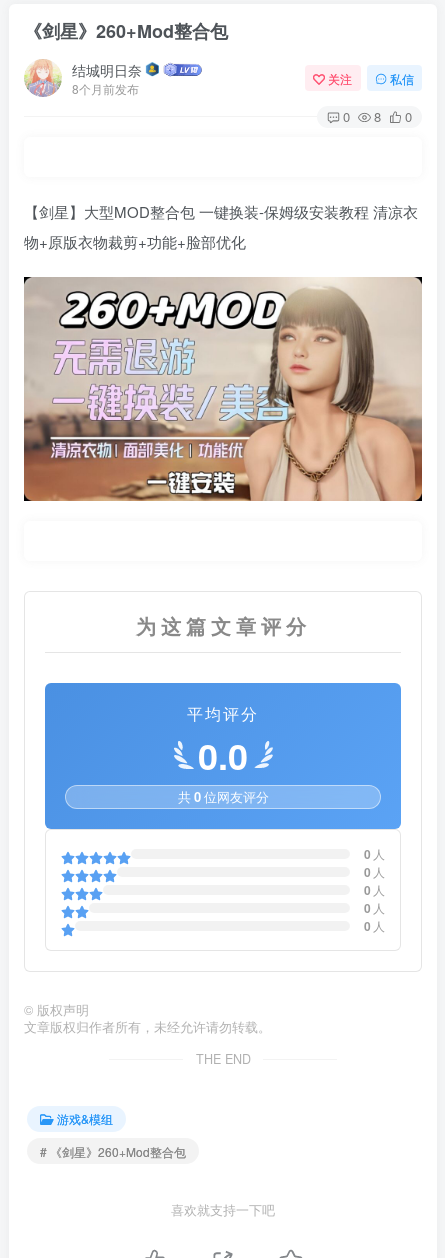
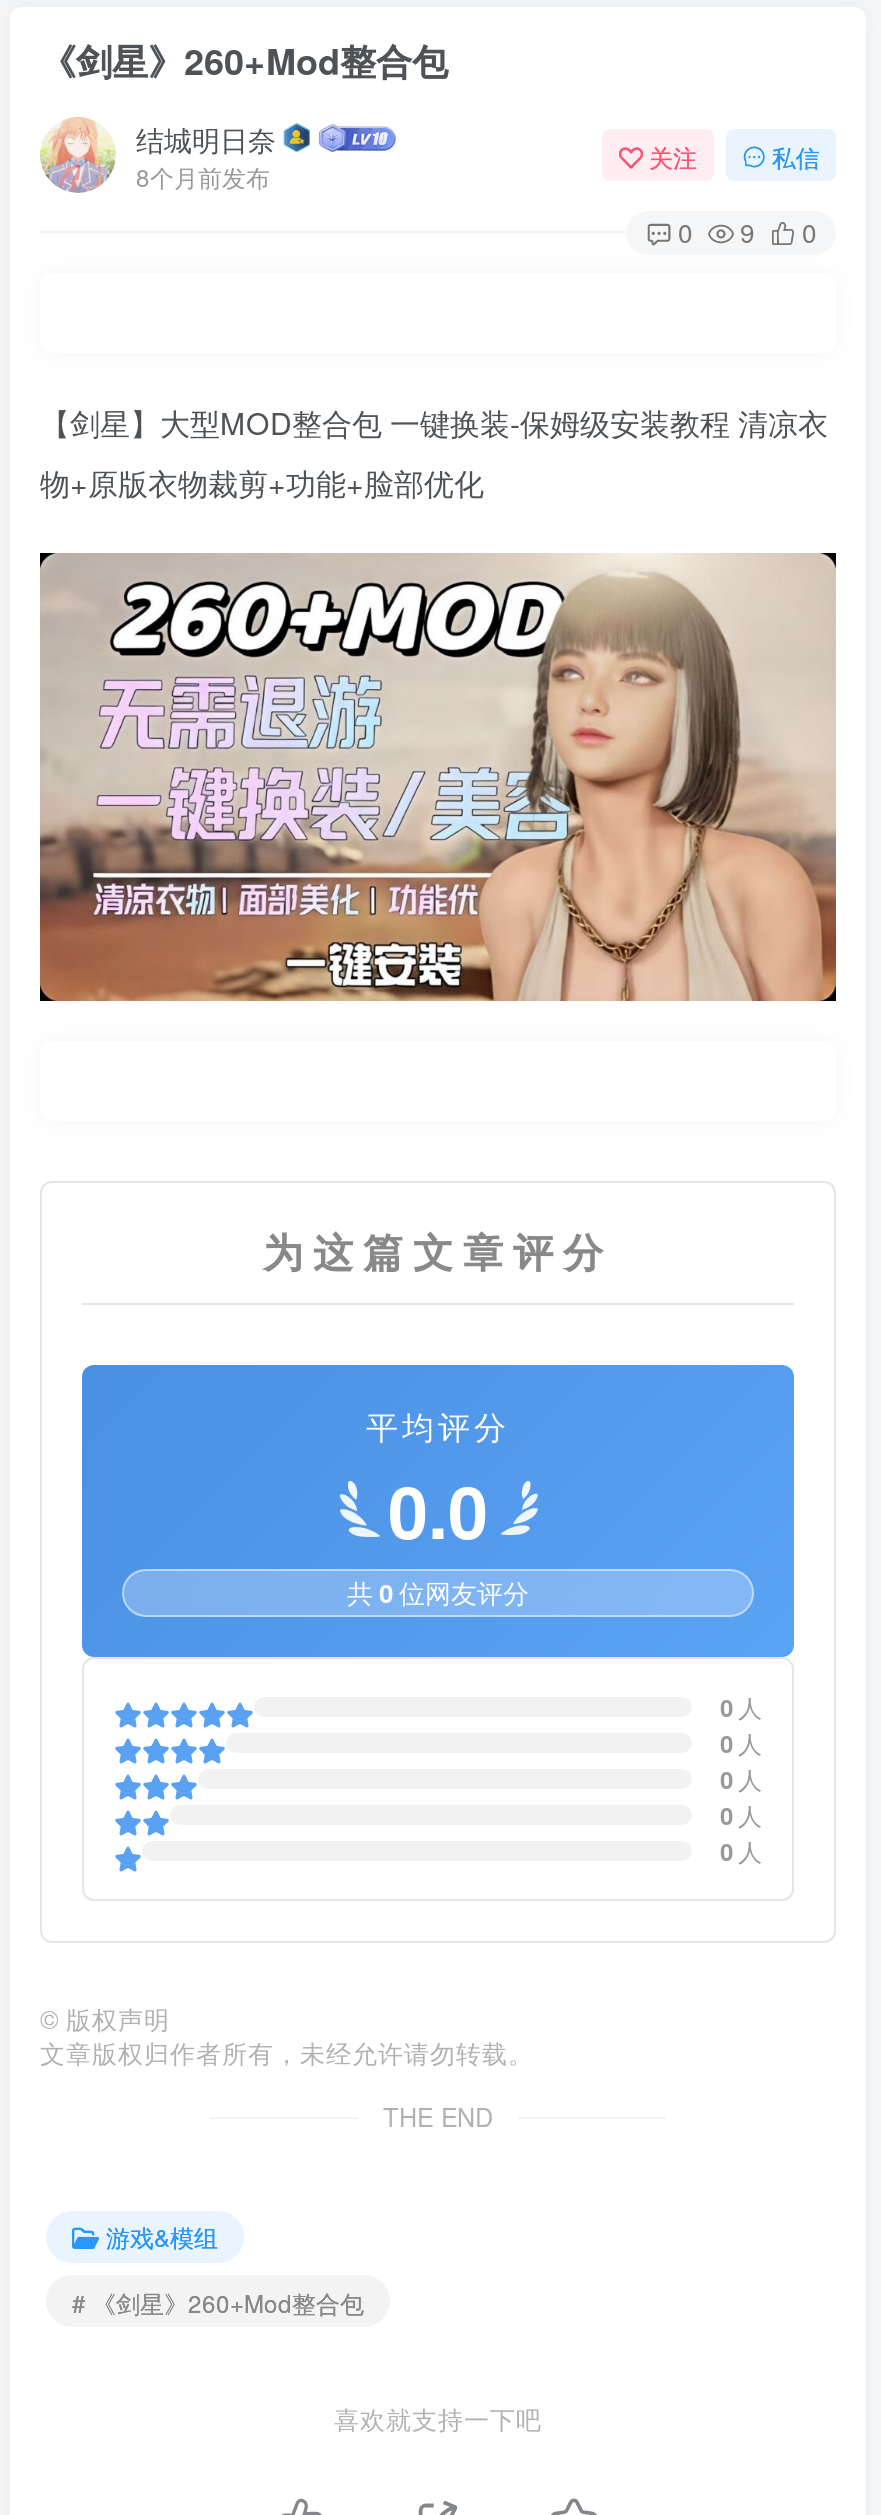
[343,107,412,126] 0 8 0 -> [678,213,816,251] 0 9 0

